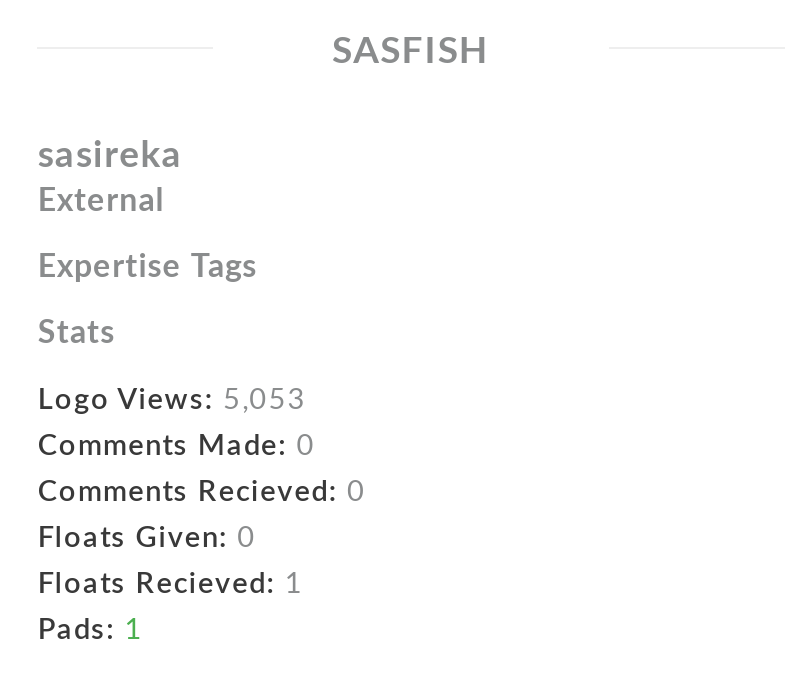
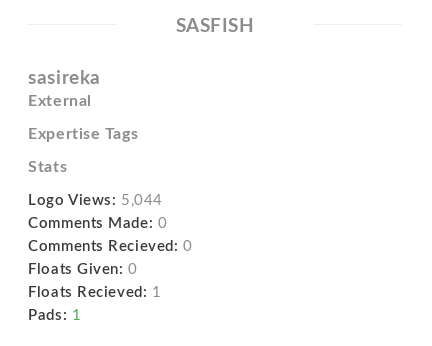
[38,385,307,415] Logo Views: 5,053 -> [28,193,163,208] Logo Views: 5,044

